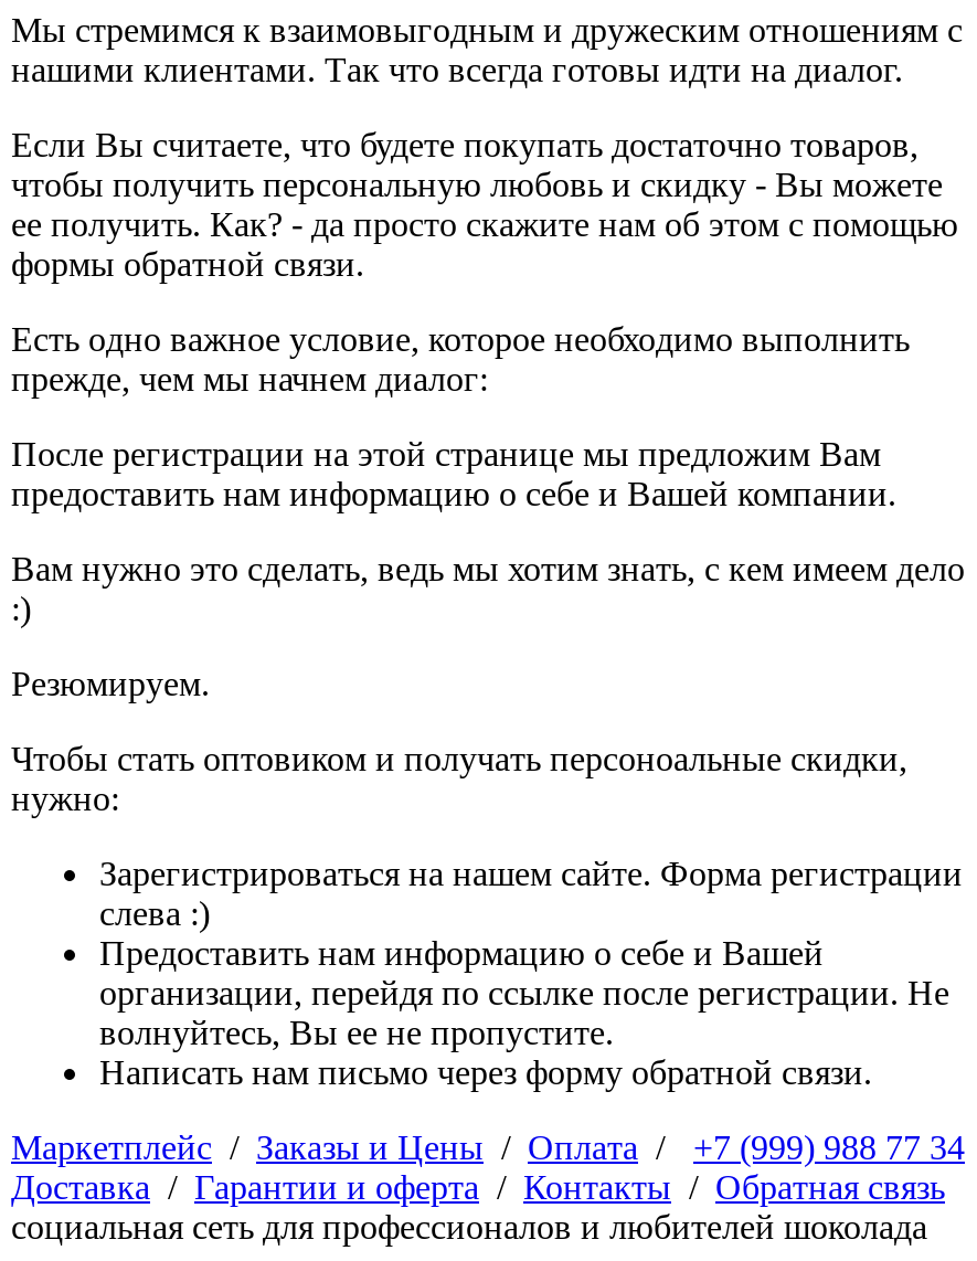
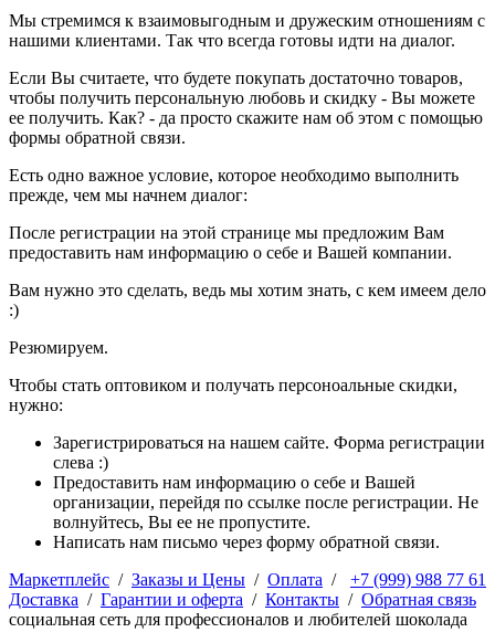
[11,1128,965,1165] Маркетплейс / Заказы и Цены / Оплата / +7 (999) 988 77 34 -> [9,570,486,588] Маркетплейс / Заказы и Цены / Оплата / +7 (999) 988 77 61

